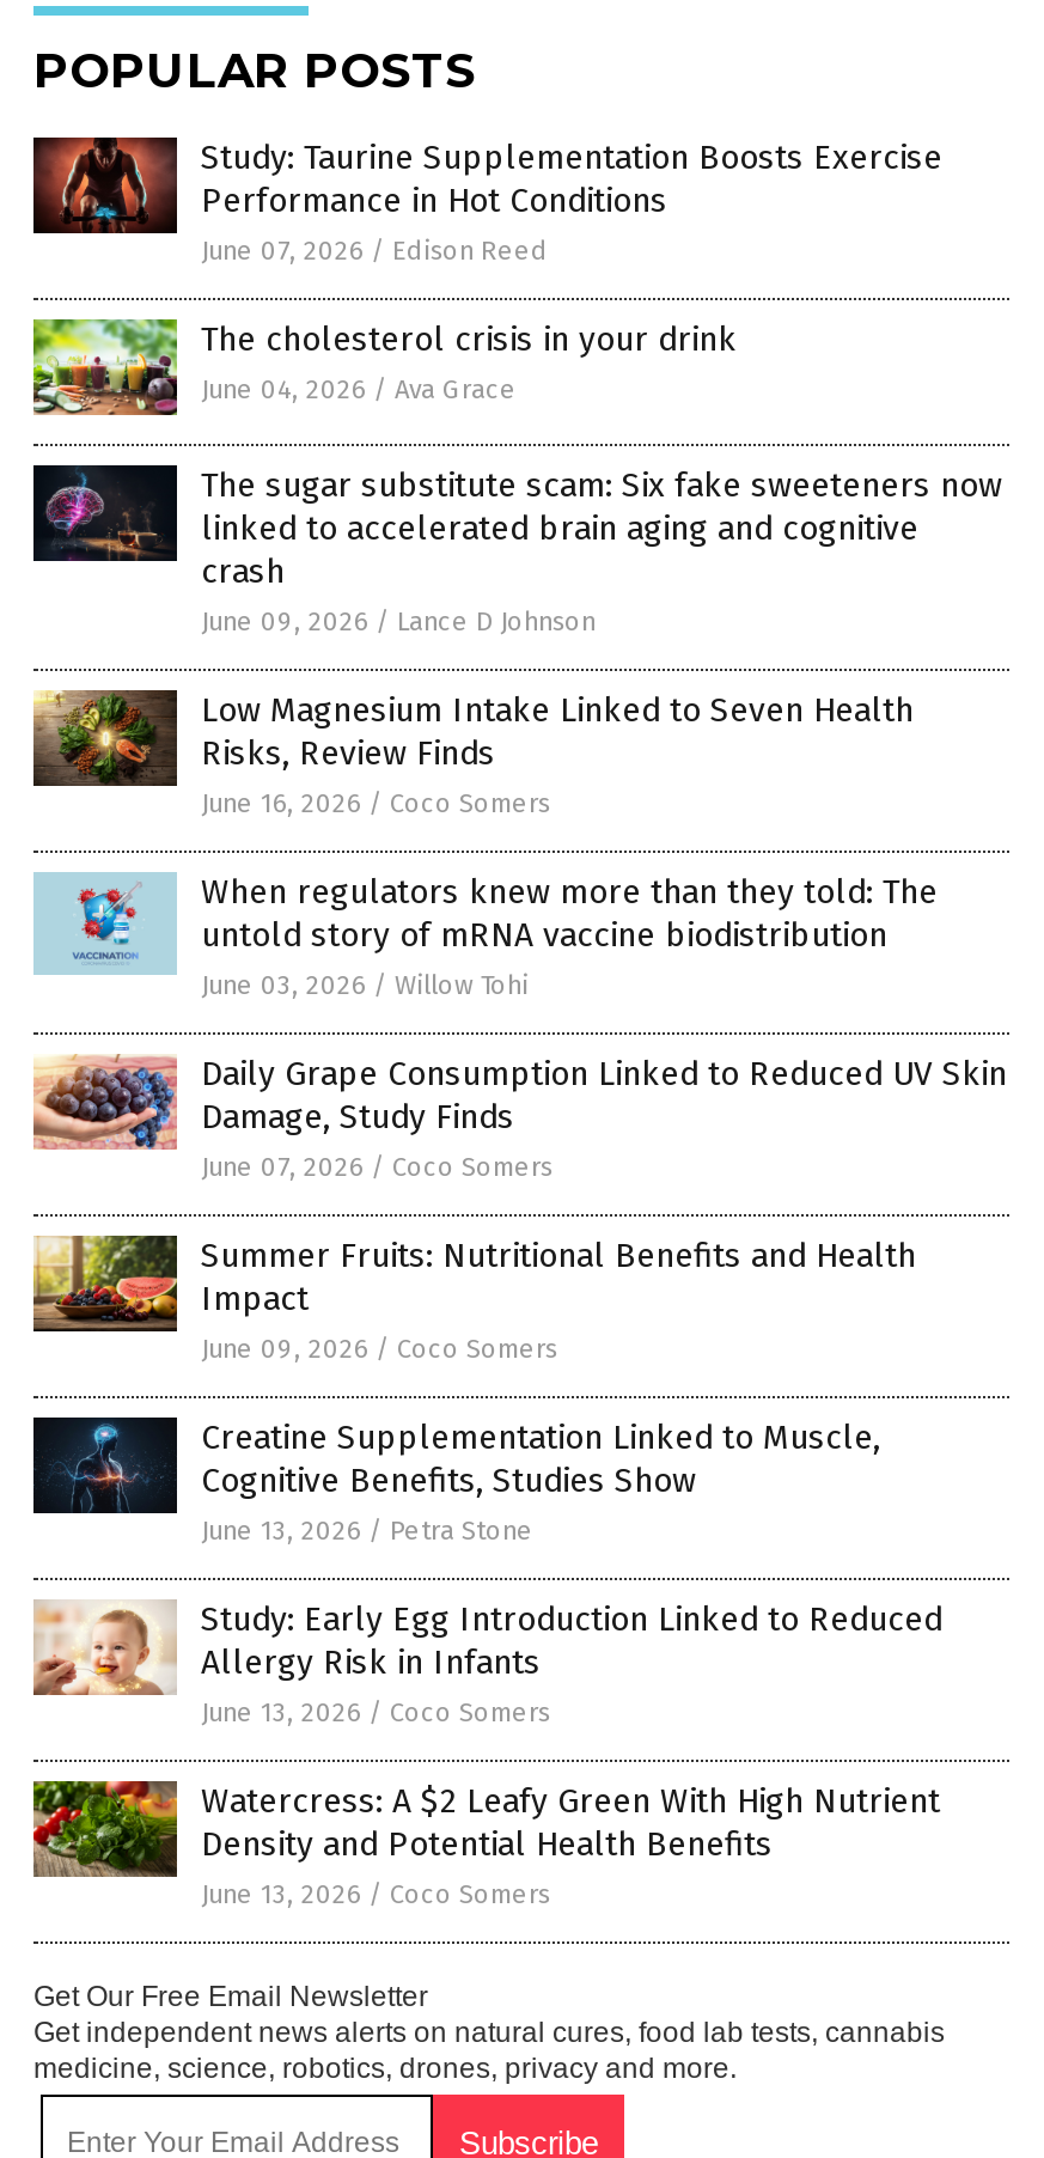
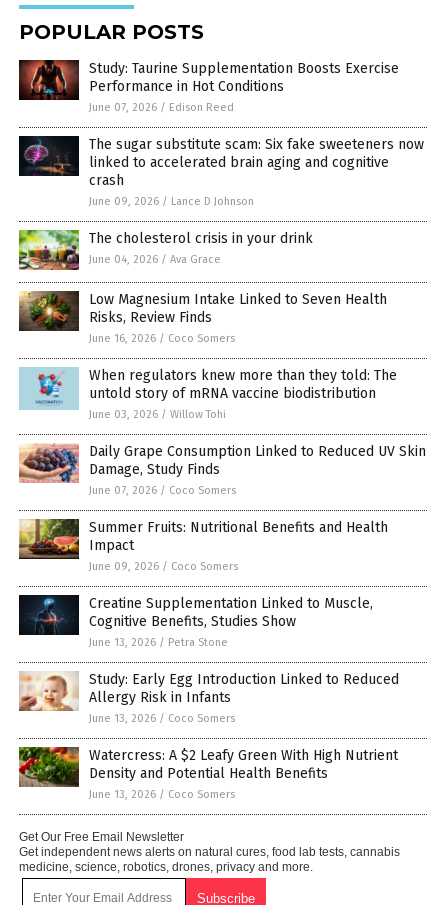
moved [31,317,737,417] -> [18,229,313,271]: [image] | The cholesterol crisis in your drink | June 04, 2026 / Ava Grace
moved [36,451,1002,637] -> [20,130,424,208]: [image] | The sugar substitute scam: Six fake sweeteners now | linked to accelerated brain aging and cognitive | crash | June 09, 2026 / Lance D Johnson

